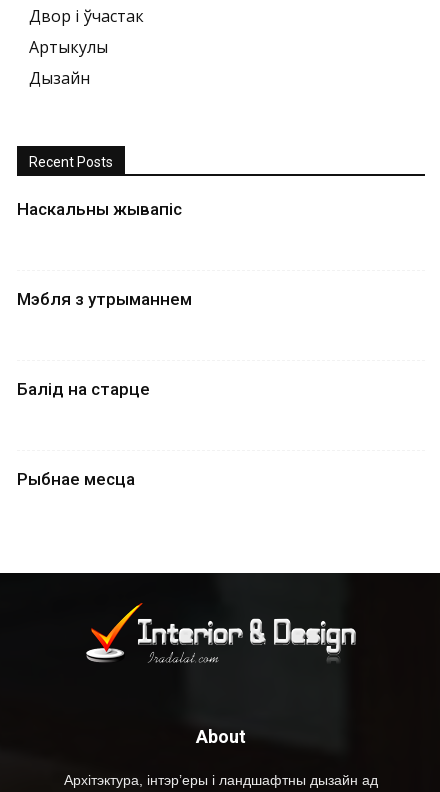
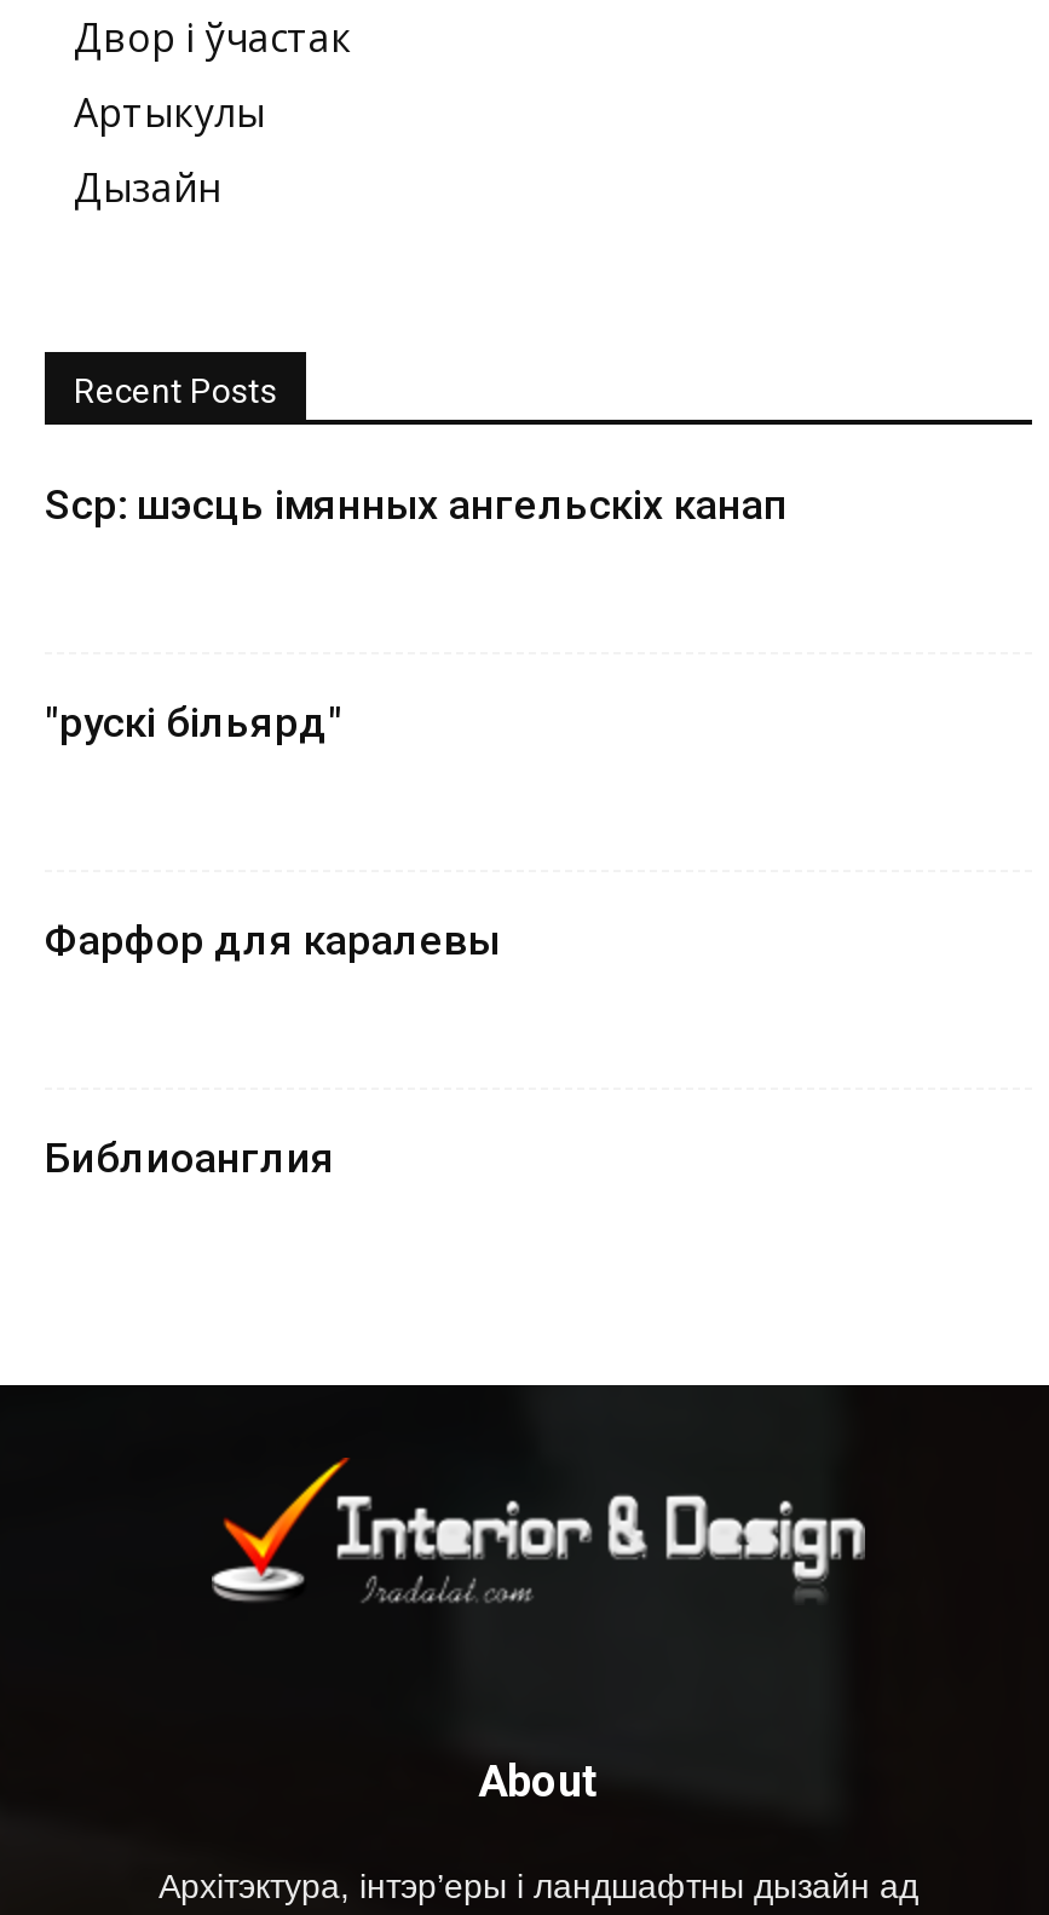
[17,199,182,219] Наскальны жывапіс -> [45,480,788,528] Scp: шэсць імянных ангельскіх канап
[17,289,192,309] Мэбля з утрыманнем -> [45,698,342,746] "рускі більярд"
[17,379,150,399] Балід на старце -> [45,916,500,964] Фарфор для каралевы
[17,469,135,489] Рыбнае месца -> [45,1133,335,1182] Библиоанглия

